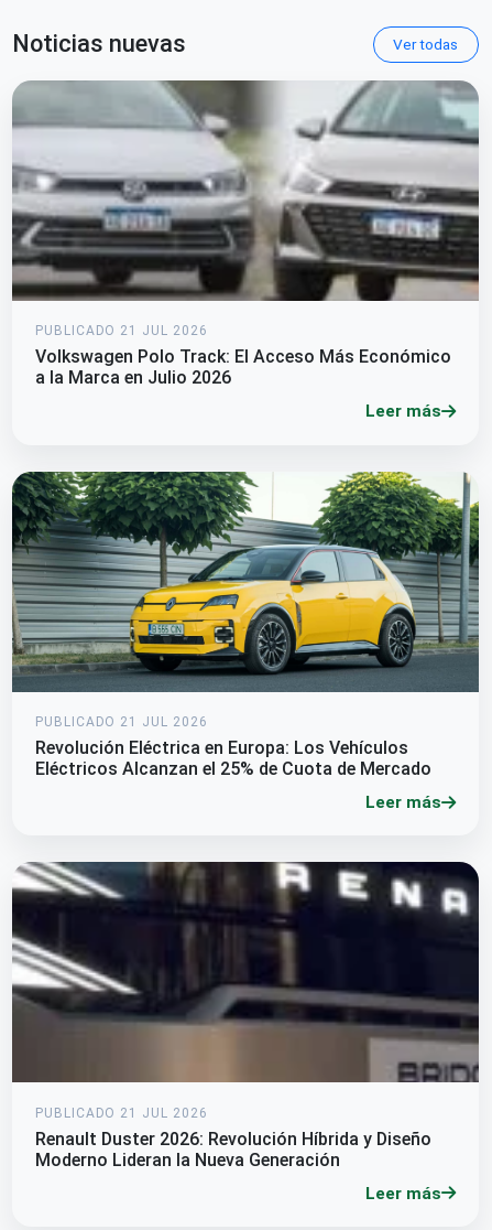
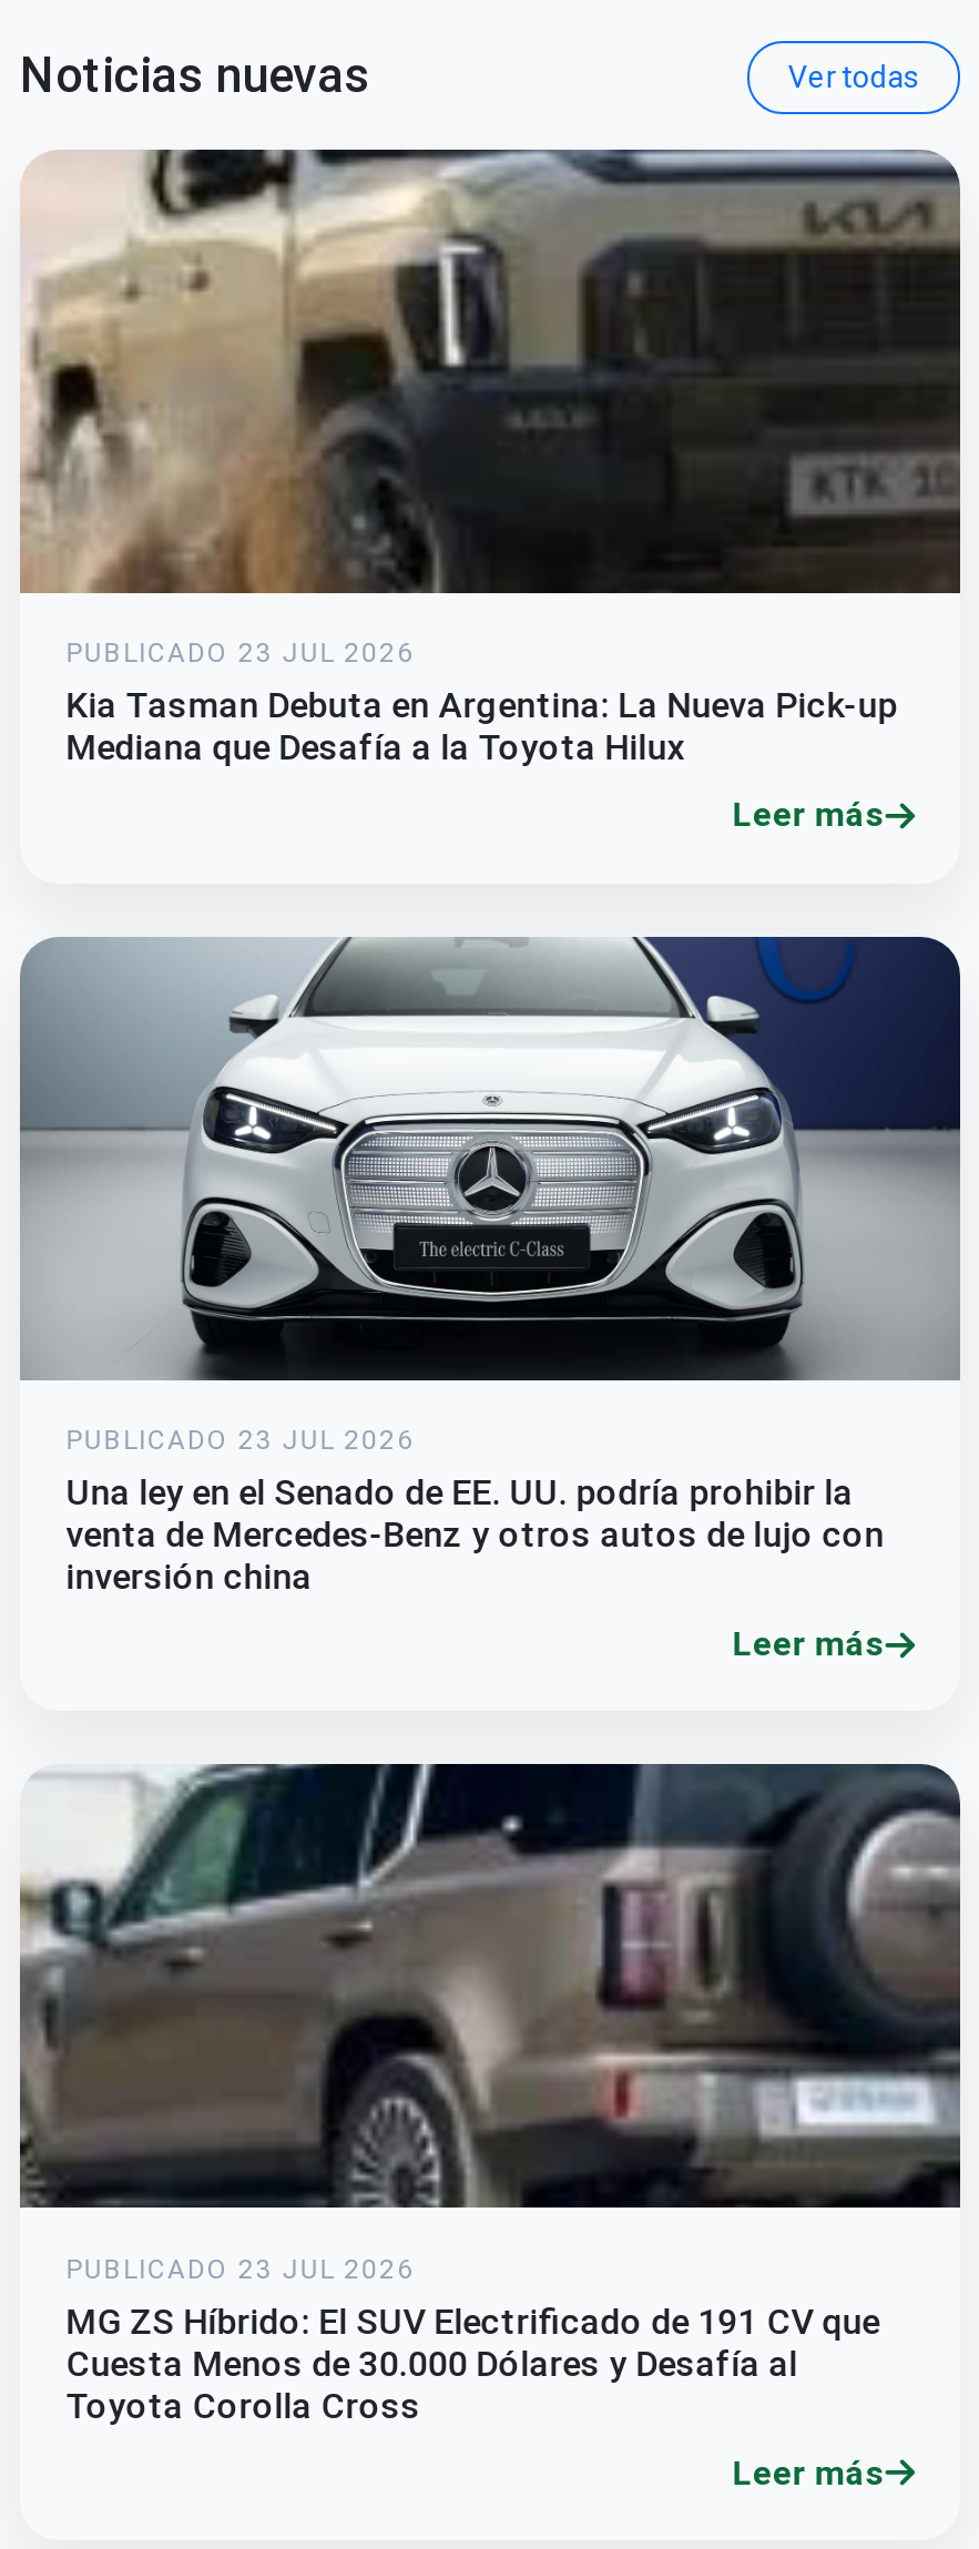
[11,80,479,388] [image] | PUBLICADO 21 JUL 2026 | Volkswagen Polo Track: El Acceso Más Económico | a la Marca en Julio 2026 -> [20,147,962,769] [image] | PUBLICADO 23 JUL 2026 | Kia Tasman Debuta en Argentina: La Nueva Pick-up | Mediana que Desafía a la Toyota Hilux
[12,471,480,779] [image] | PUBLICADO 21 JUL 2026 | Revolución Eléctrica en Europa: Los Vehículos | Eléctricos Alcanzan el 25% de Cuota de Mercado -> [22,935,962,1598] [image] | PUBLICADO 23 JUL 2026 | Una ley en el Senado de EE. UU. podría prohibir la | venta de Mercedes-Benz y otros autos de lujo con | inversión china
[11,861,479,1170] [image] | PUBLICADO 21 JUL 2026 | Renault Duster 2026: Revolución Híbrida y Diseño | Moderno Lideran la Nueva Generación -> [18,1762,960,2427] [image] | PUBLICADO 23 JUL 2026 | MG ZS Híbrido: El SUV Electrificado de 191 CV que | Cuesta Menos de 30.000 Dólares y Desafía al | Toyota Corolla Cross

